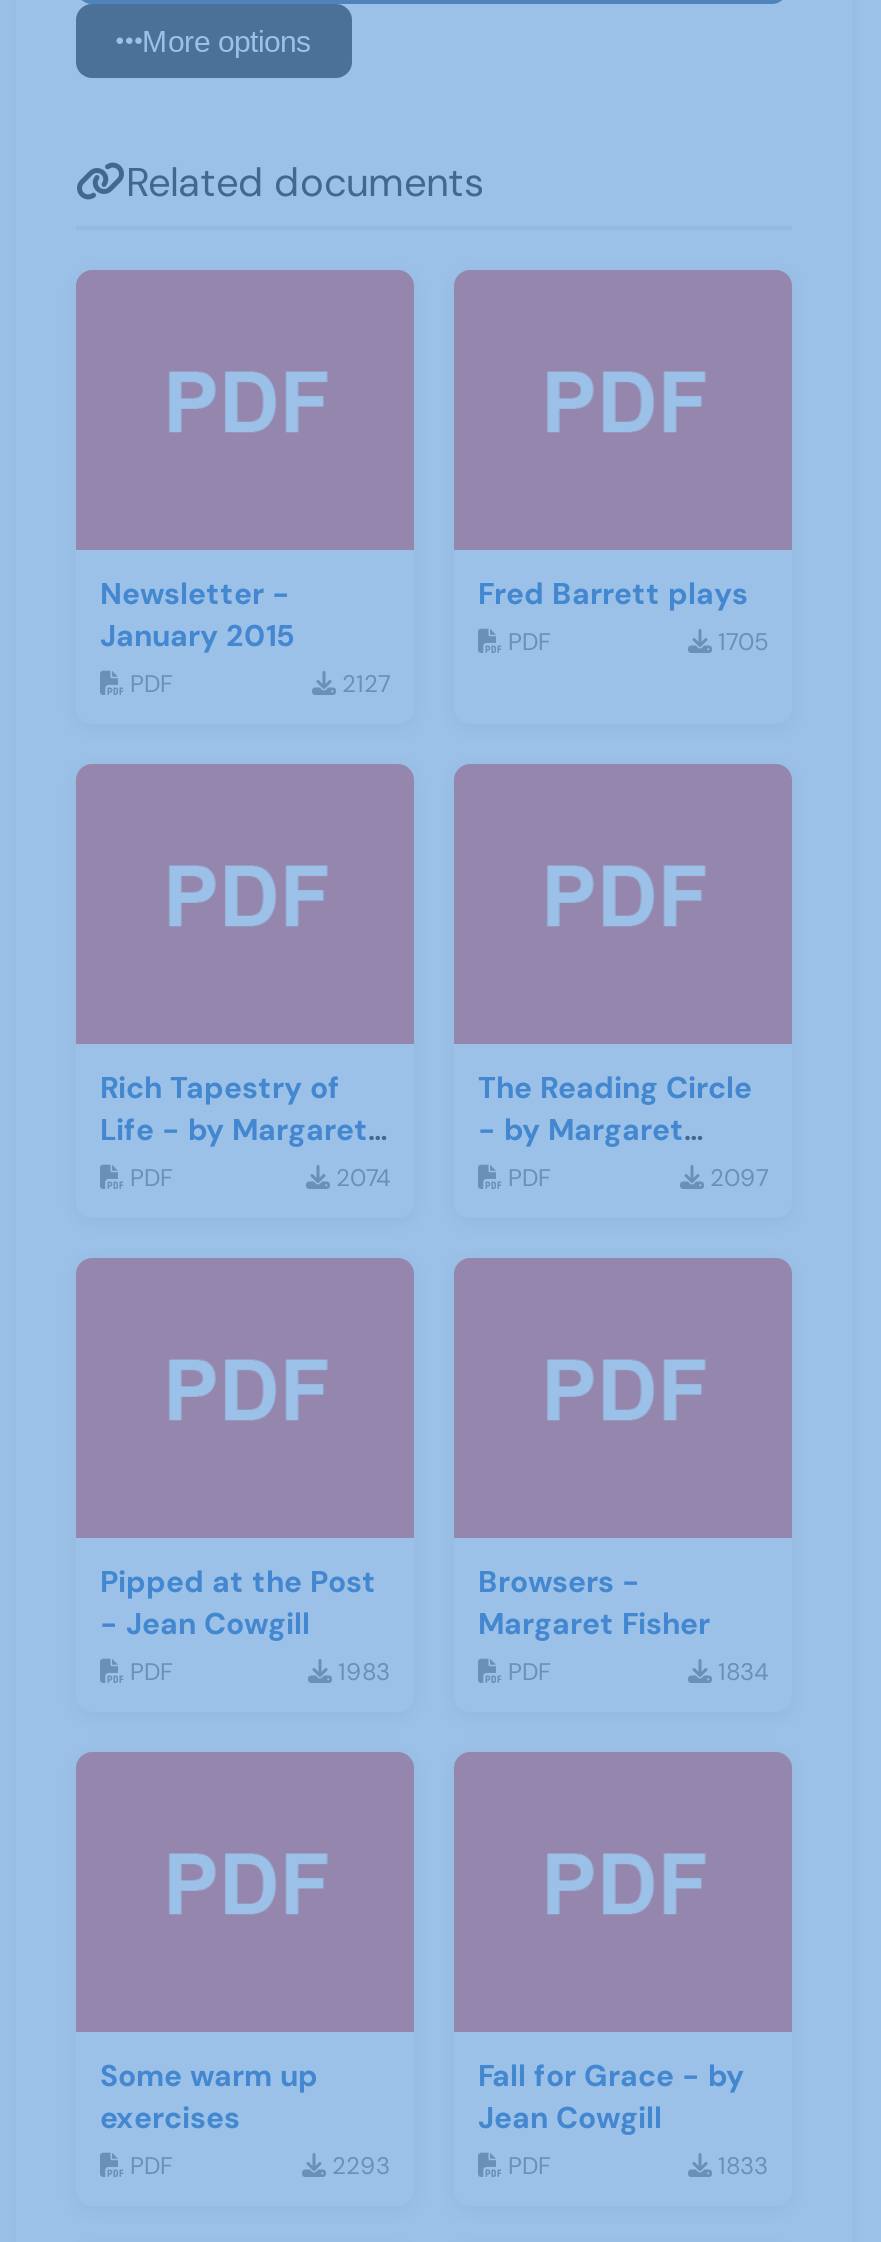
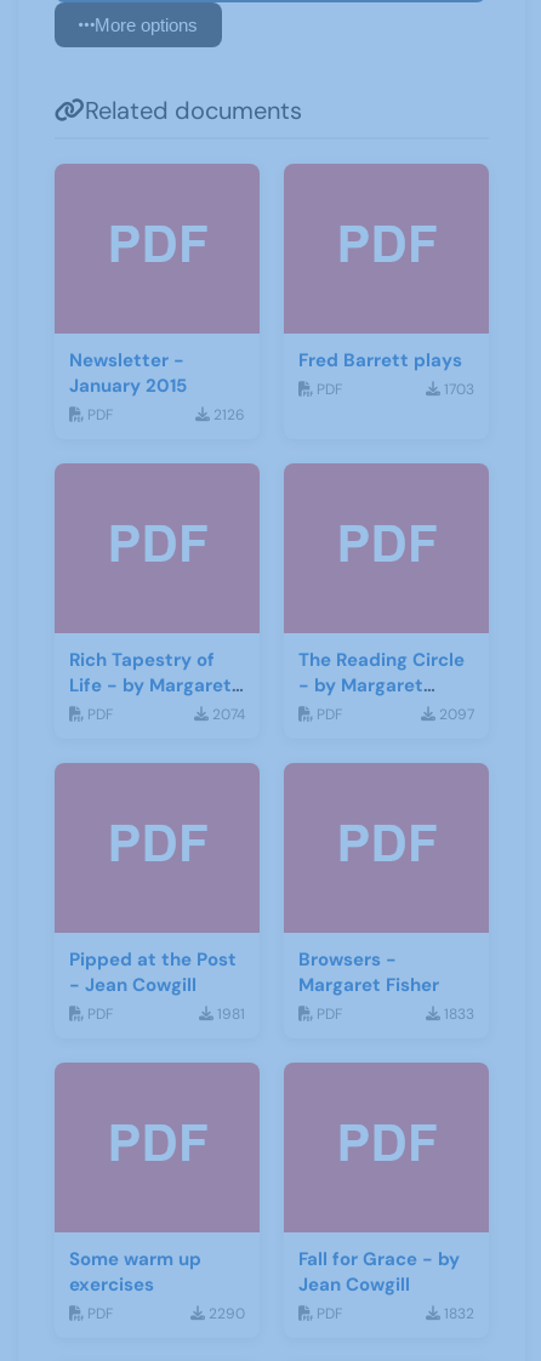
[712,626,768,658] 1705 -> [440,380,474,399] 1703
[336,668,390,700] 2127 -> [210,405,245,425] 2126
[332,1656,390,1688] 1983 -> [213,1004,245,1024] 1981
[712,1656,768,1688] 1834 -> [440,1004,474,1024] 1833
[326,2150,390,2182] 2293 -> [205,1304,245,1323] 2290
[712,2150,768,2182] 1833 -> [440,1304,474,1323] 1832

